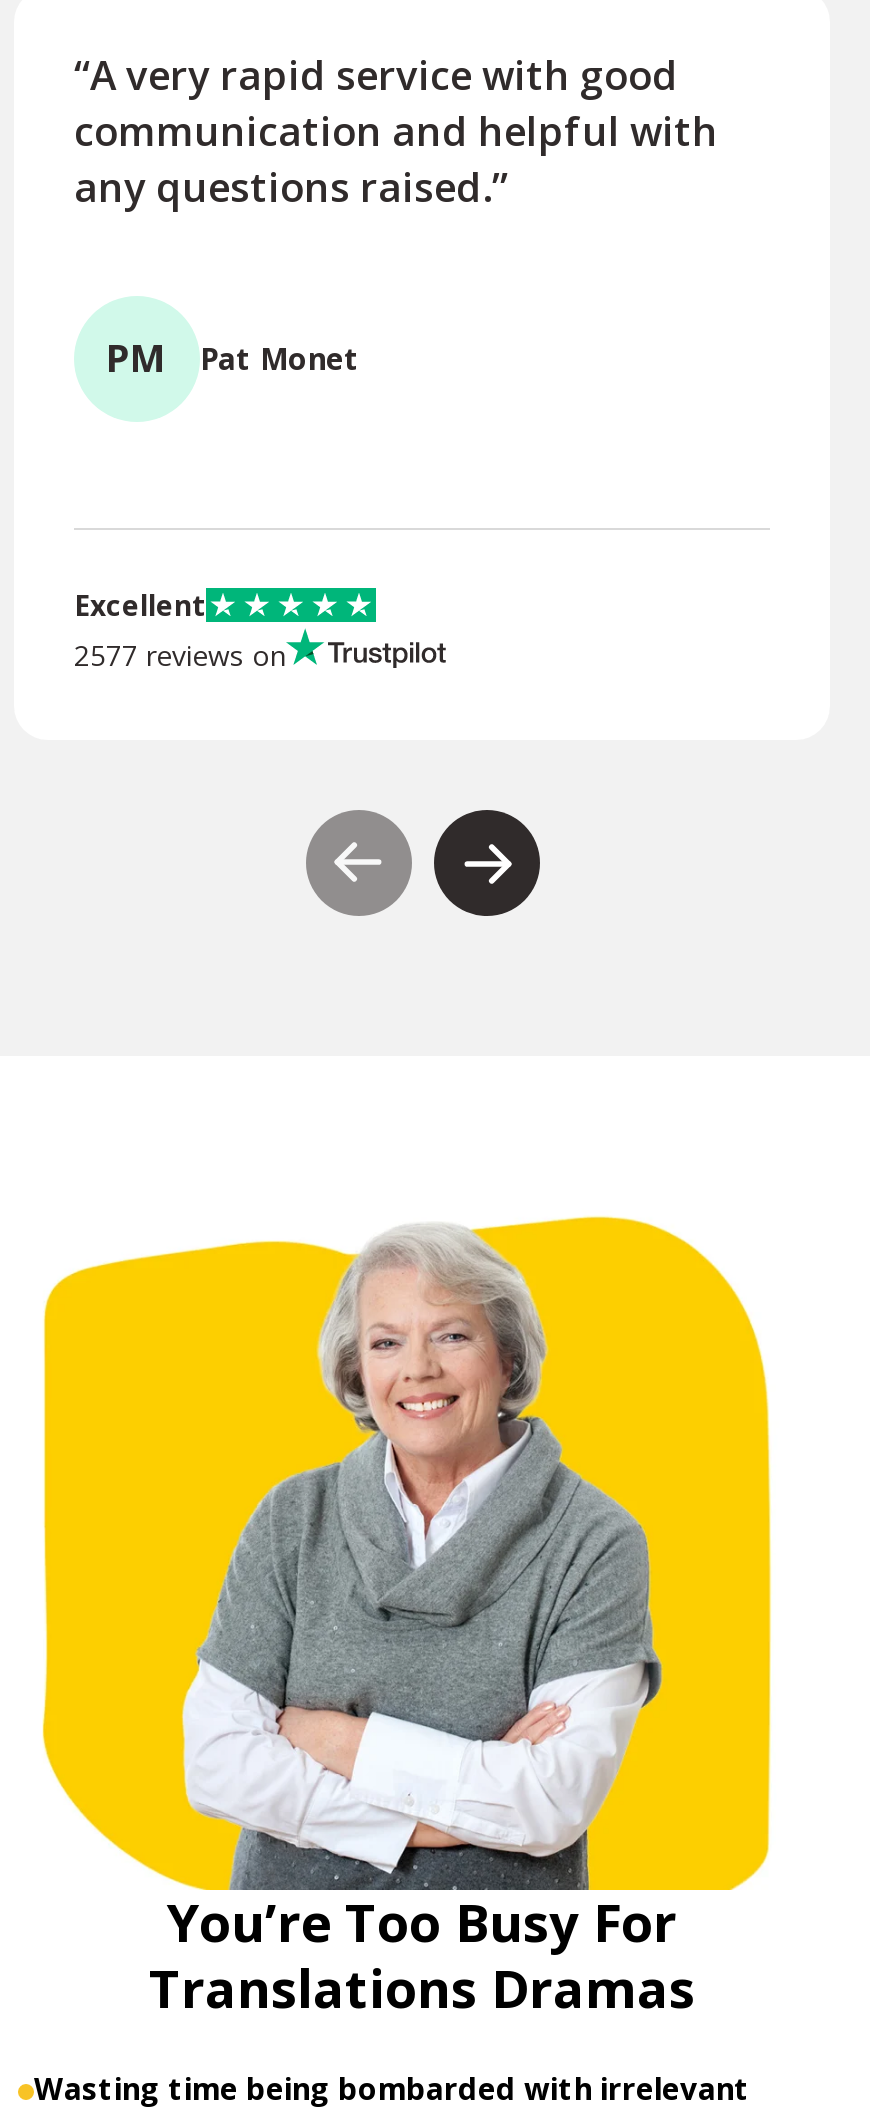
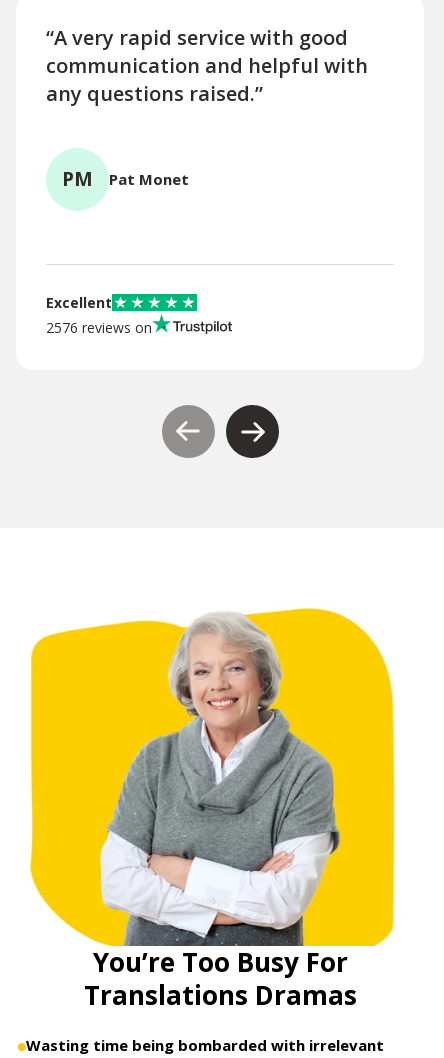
[74,636,286,674] 2577 reviews on -> [46,318,152,337] 2576 reviews on

